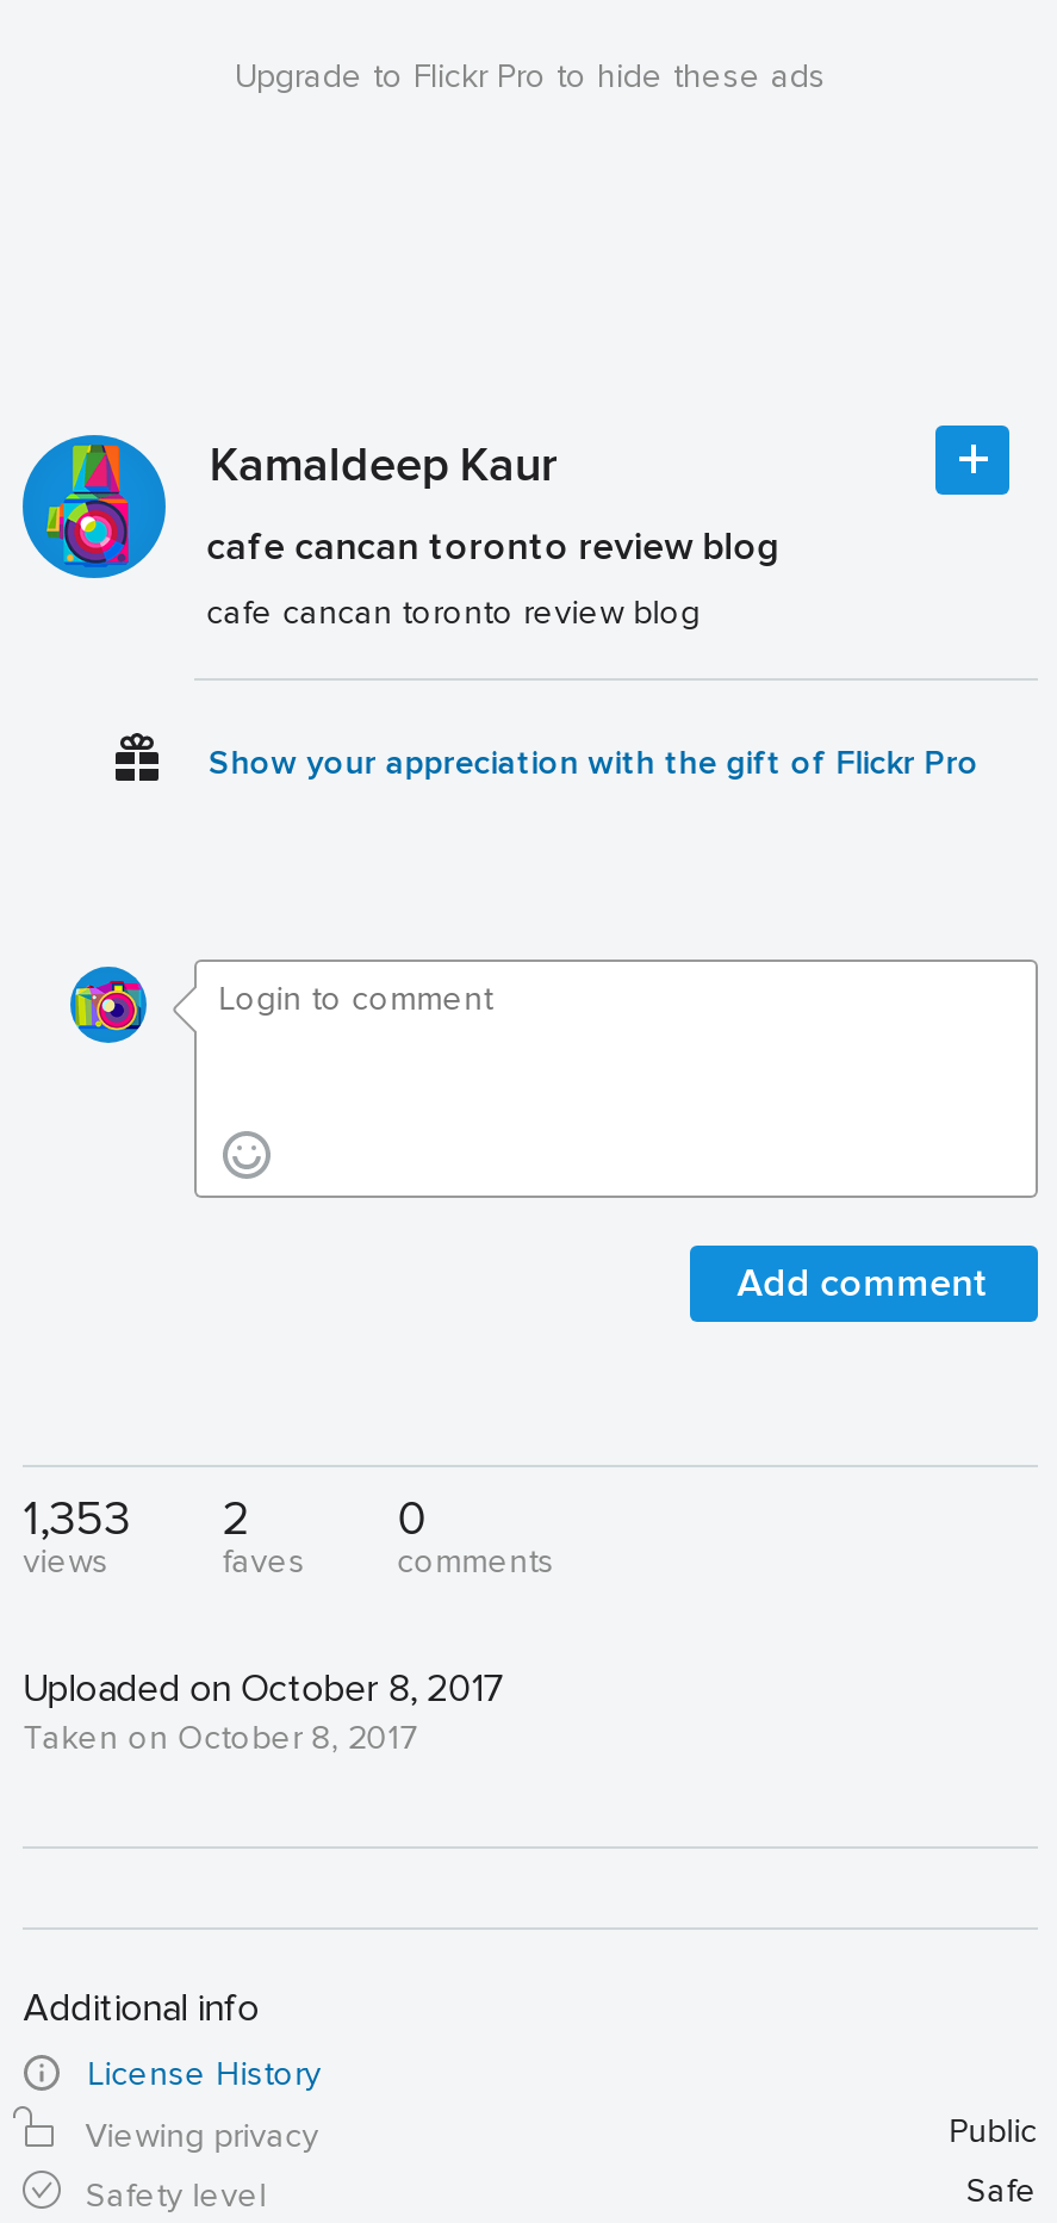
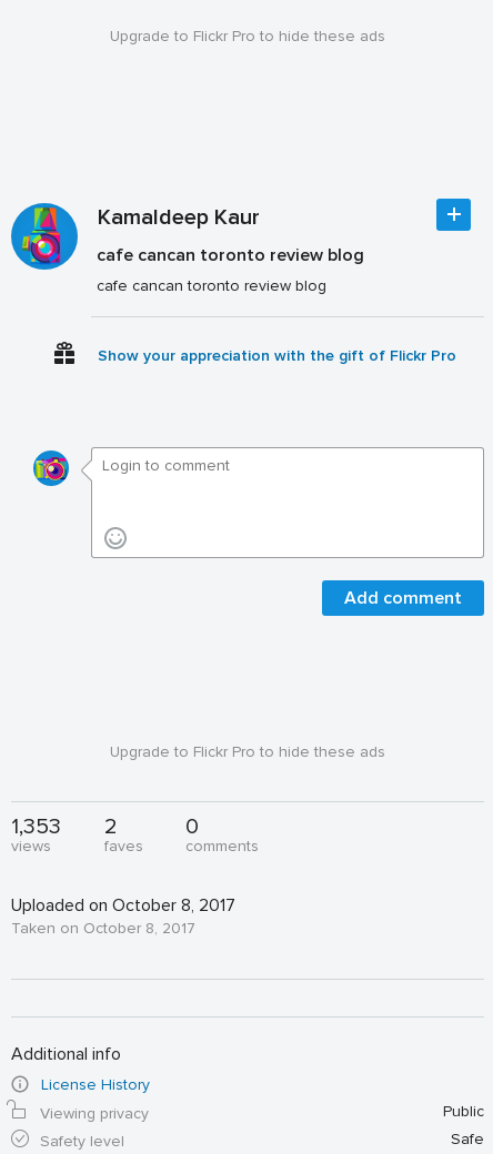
none -> [110,742,385,761] Upgrade to Flickr Pro to hide these ads

